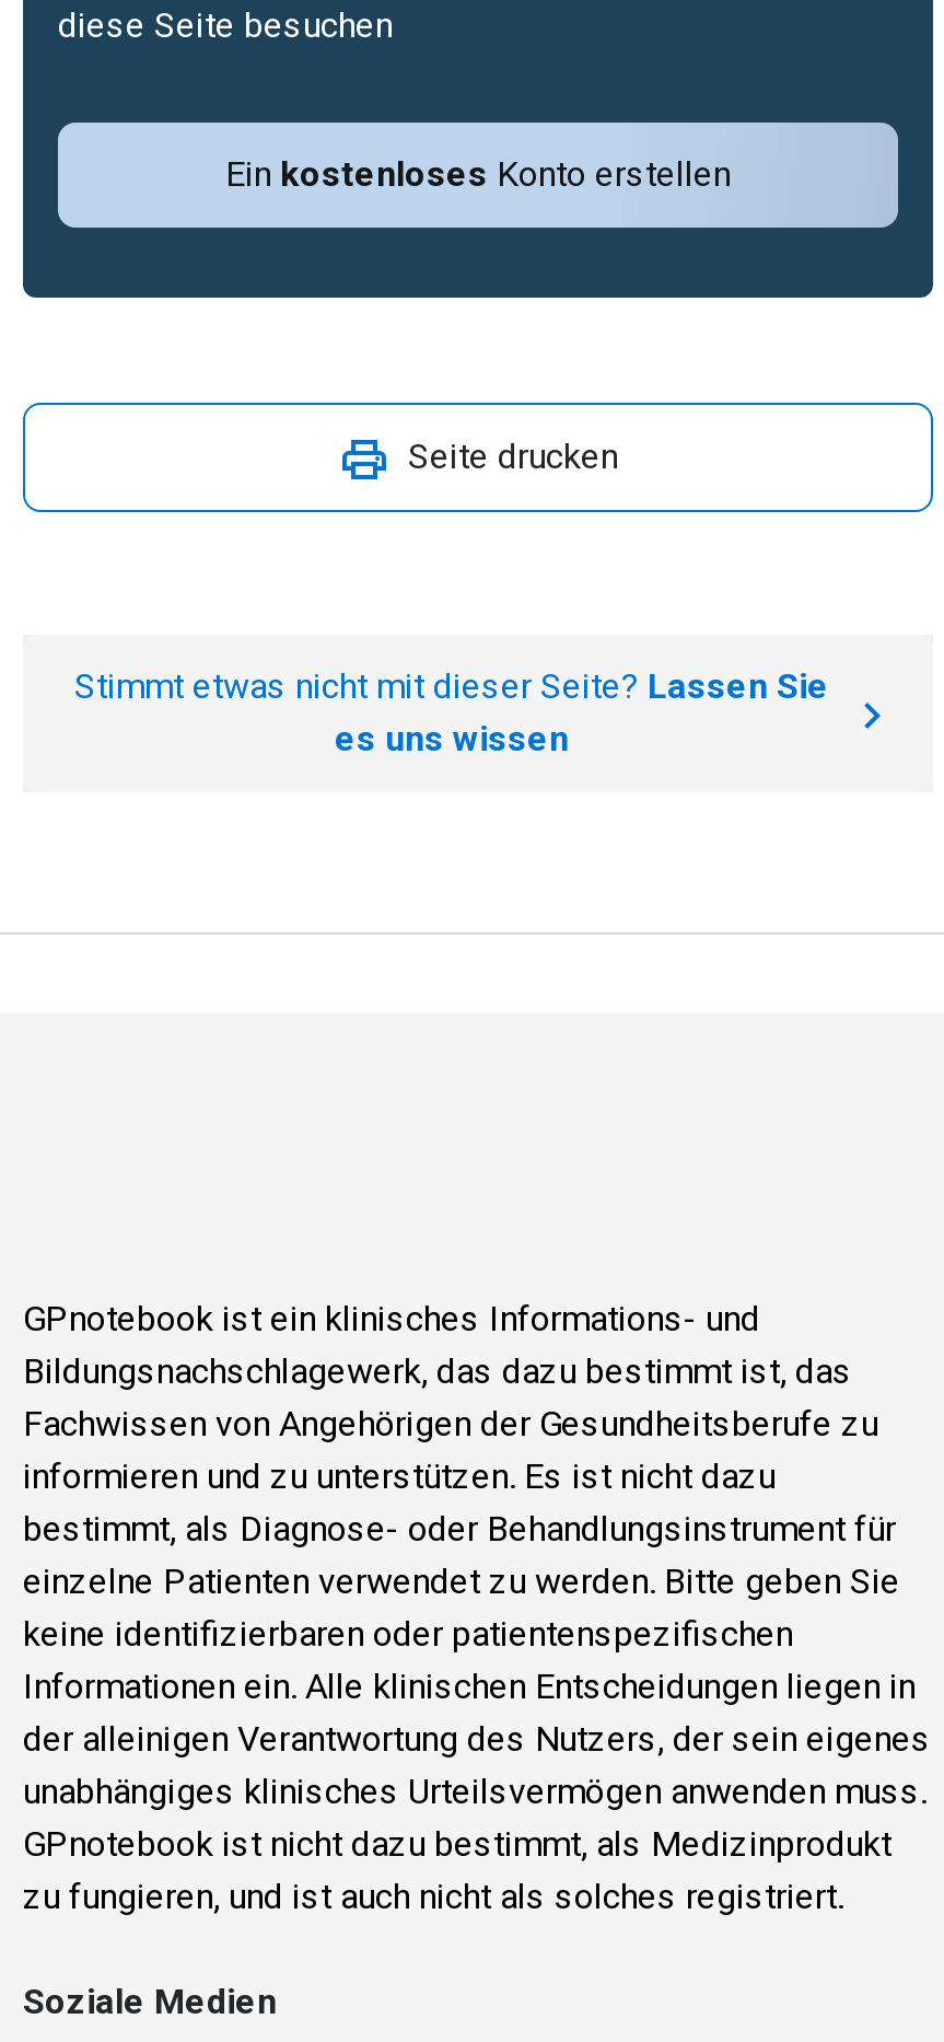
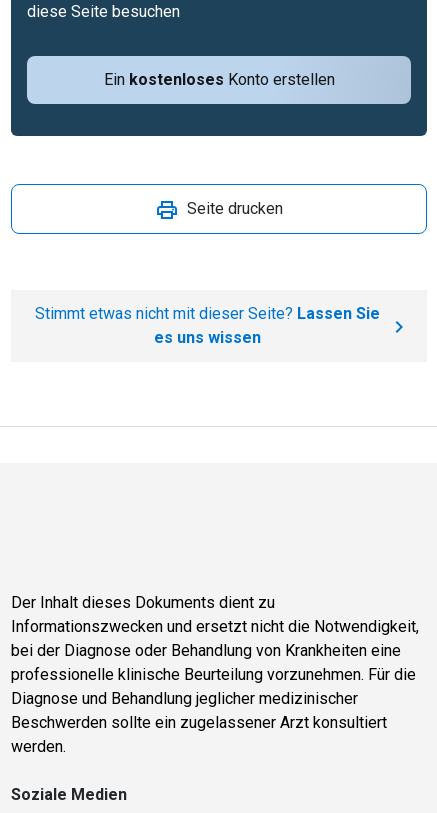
[23,1298,931,1917] GPnotebook ist ein klinisches Informations- und | Bildungsnachschlagewerk, das dazu bestimmt ist, das | Fachwissen von Angehörigen der Gesundheitsberufe zu | informieren und zu unterstützen. Es ist nicht dazu | bestimmt, als Diagnose- oder Behandlungsinstrument für | einzelne Patienten verwendet zu werden. Bitte geben Sie | keine identifizierbaren oder patientenspezifischen | Informationen ein. Alle klinischen Entscheidungen liegen in | der alleinigen Verantwortung des Nutzers, der sein eigenes | unabhängiges klinisches Urteilsvermögen anwenden muss. | GPnotebook ist nicht dazu bestimmt, als Medizinprodukt | zu fungieren, und ist auch nicht als solches registriert. -> [11,593,419,756] Der Inhalt dieses Dokuments dient zu | Informationszwecken und ersetzt nicht die Notwendigkeit, | bei der Diagnose oder Behandlung von Krankheiten eine | professionelle klinische Beurteilung vorzunehmen. Für die | Diagnose und Behandlung jeglicher medizinischer | Beschwerden sollte ein zugelassener Arzt konsultiert | werden.

